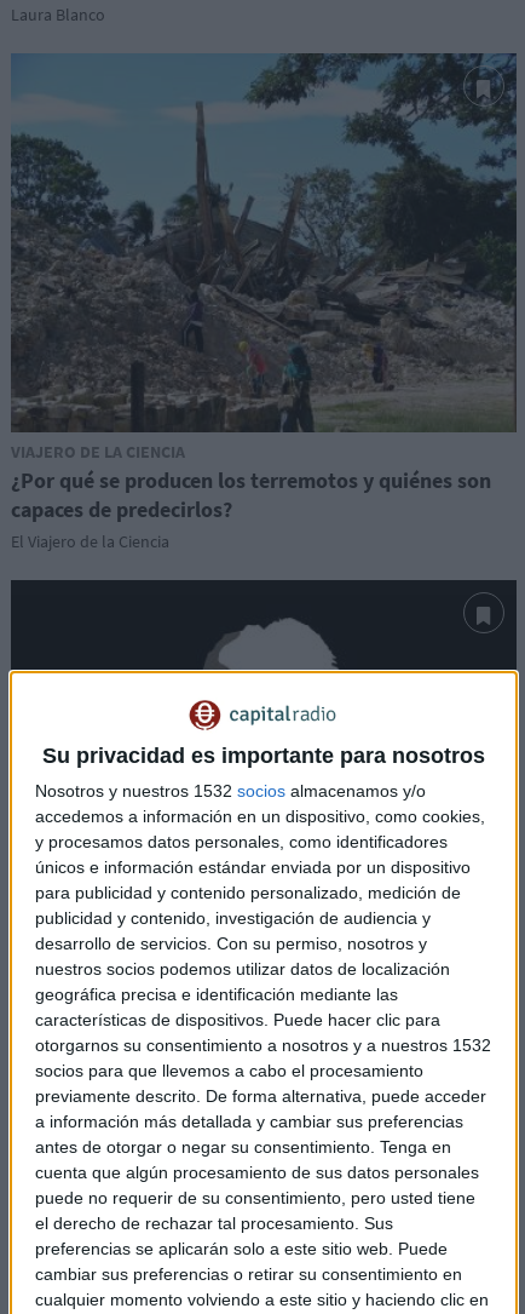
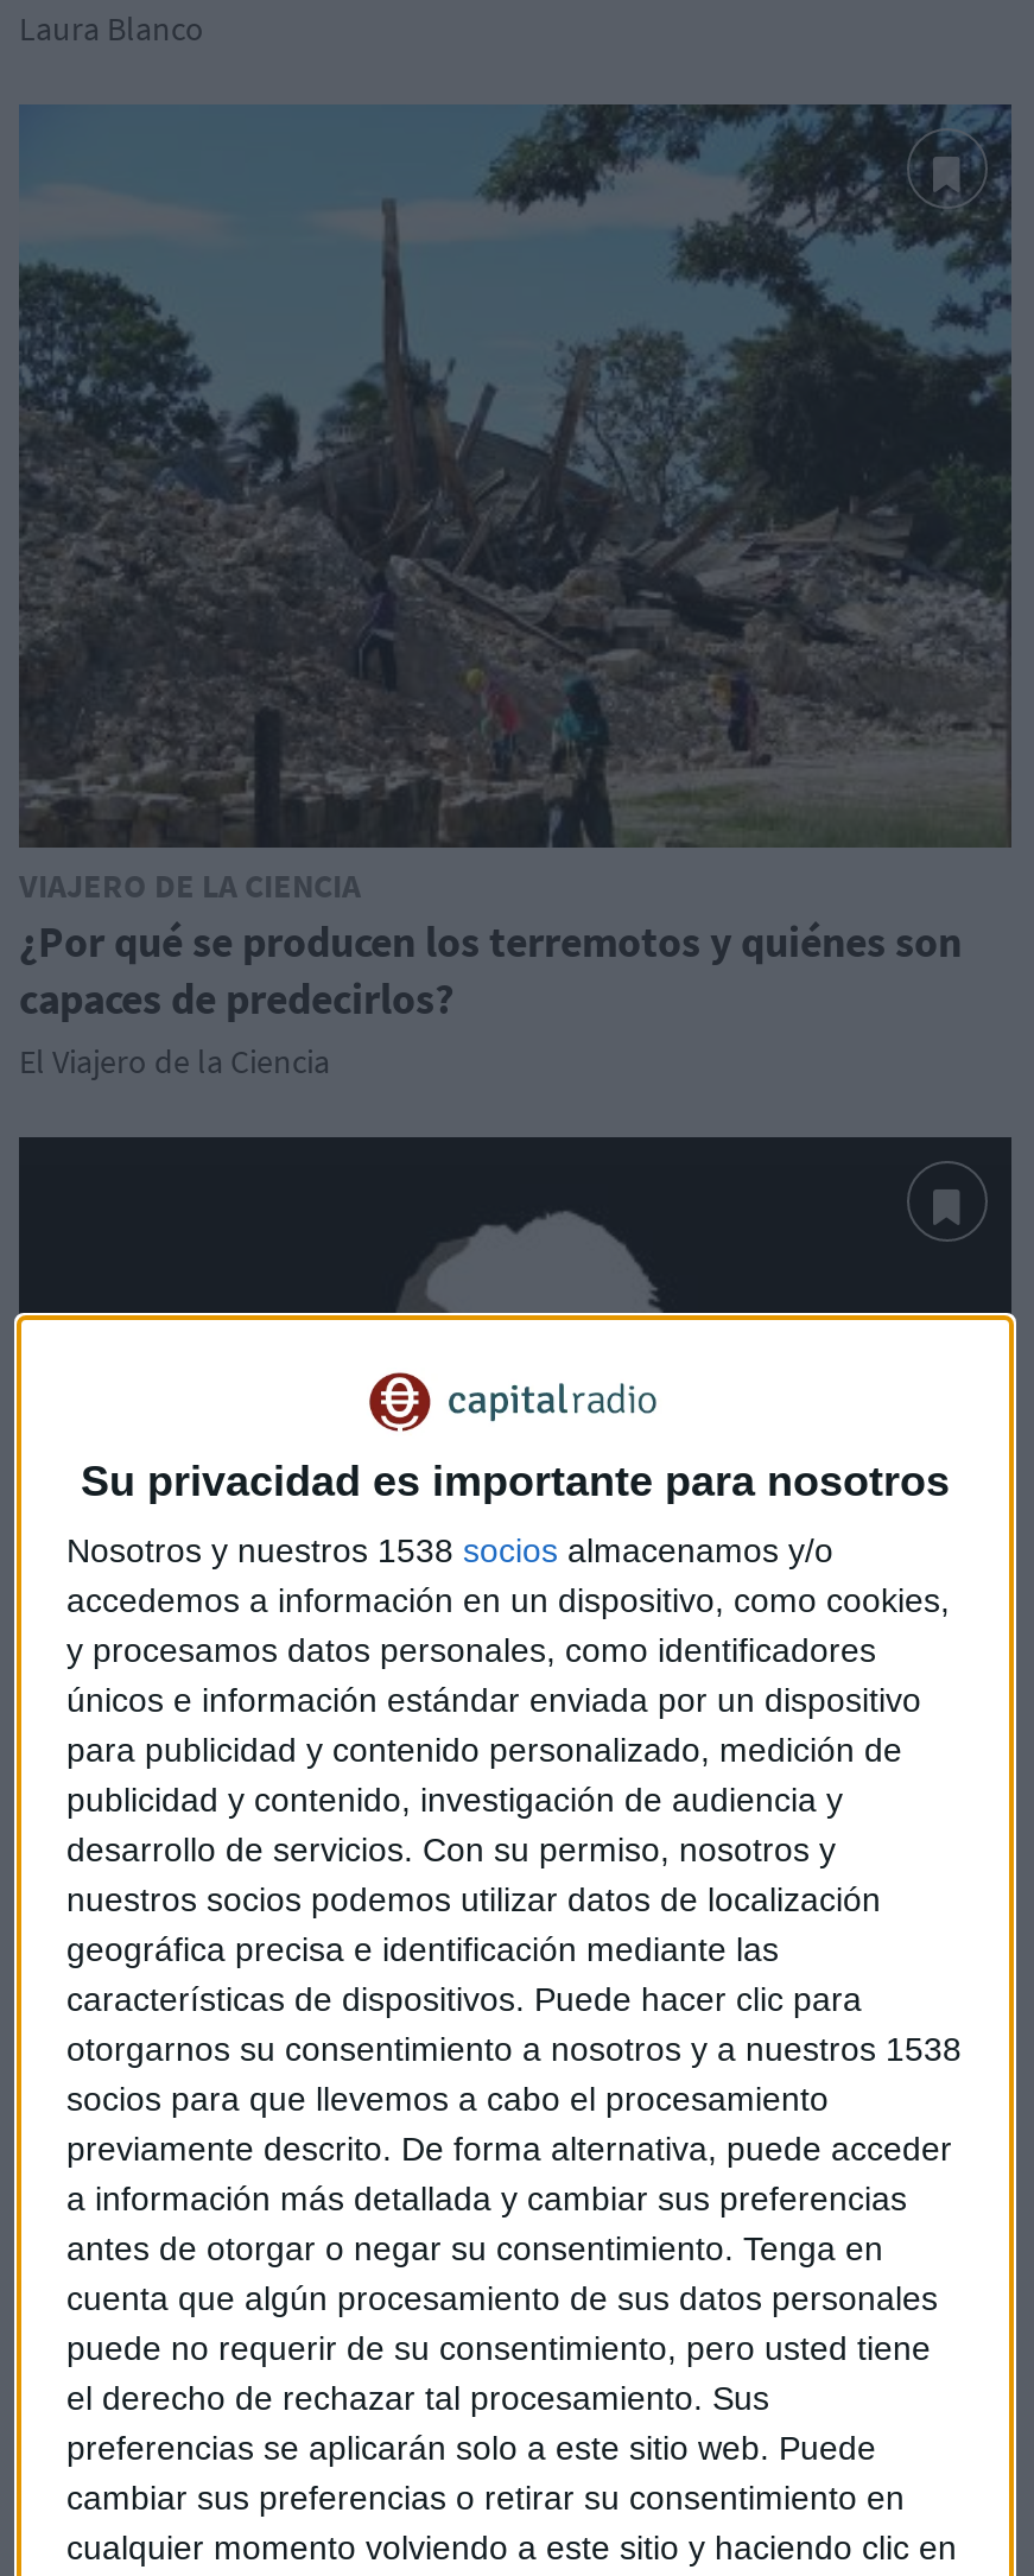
[35,781,426,801] Nosotros y nuestros 1532 socios almacenamos y/o -> [66,1532,833,1570] Nosotros y nuestros 1538 socios almacenamos y/o
[35,1036,491,1055] otorgarnos su consentimiento a nosotros y a nuestros 1532 -> [66,2030,962,2068] otorgarnos su consentimiento a nosotros y a nuestros 1538

